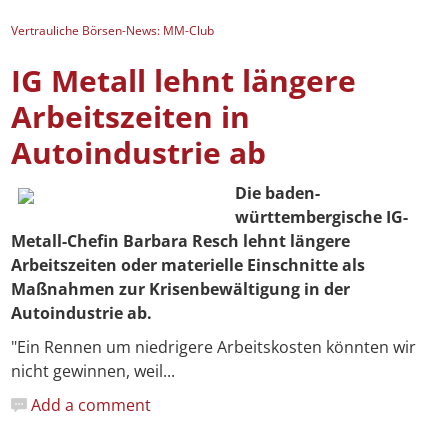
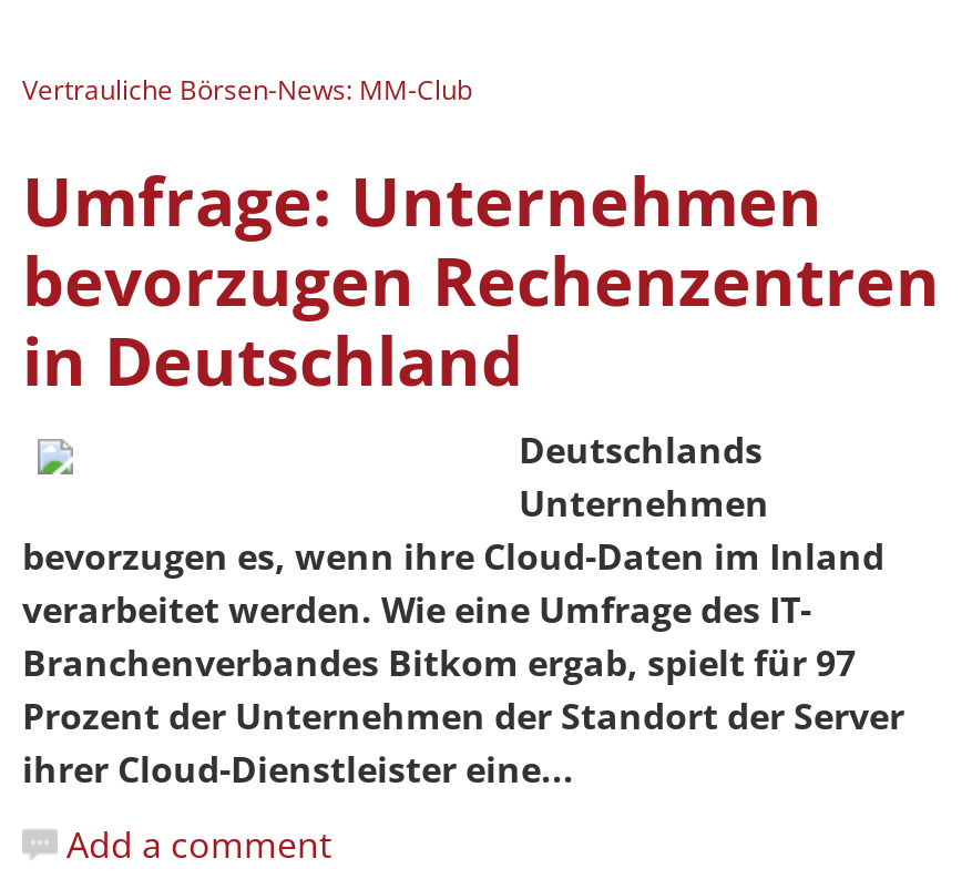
[11,60,416,382] IG Metall lehnt längere | Arbeitszeiten in | Autoindustrie ab | Die baden- | württembergische IG- | Metall-Chefin Barbara Resch lehnt längere | Arbeitszeiten oder materielle Einschnitte als | Maßnahmen zur Krisenbewältigung in der | Autoindustrie ab. | "Ein Rennen um niedrigere Arbeitskosten könnten wir | nicht gewinnen, weil... -> [22,155,940,794] Umfrage: Unternehmen | bevorzugen Rechenzentren | in Deutschland | Deutschlands | Unternehmen | bevorzugen es, wenn ihre Cloud-Daten im Inland | verarbeitet werden. Wie eine Umfrage des IT- | Branchenverbandes Bitkom ergab, spielt für 97 | Prozent der Unternehmen der Standort der Server | ihrer Cloud-Dienstleister eine...

